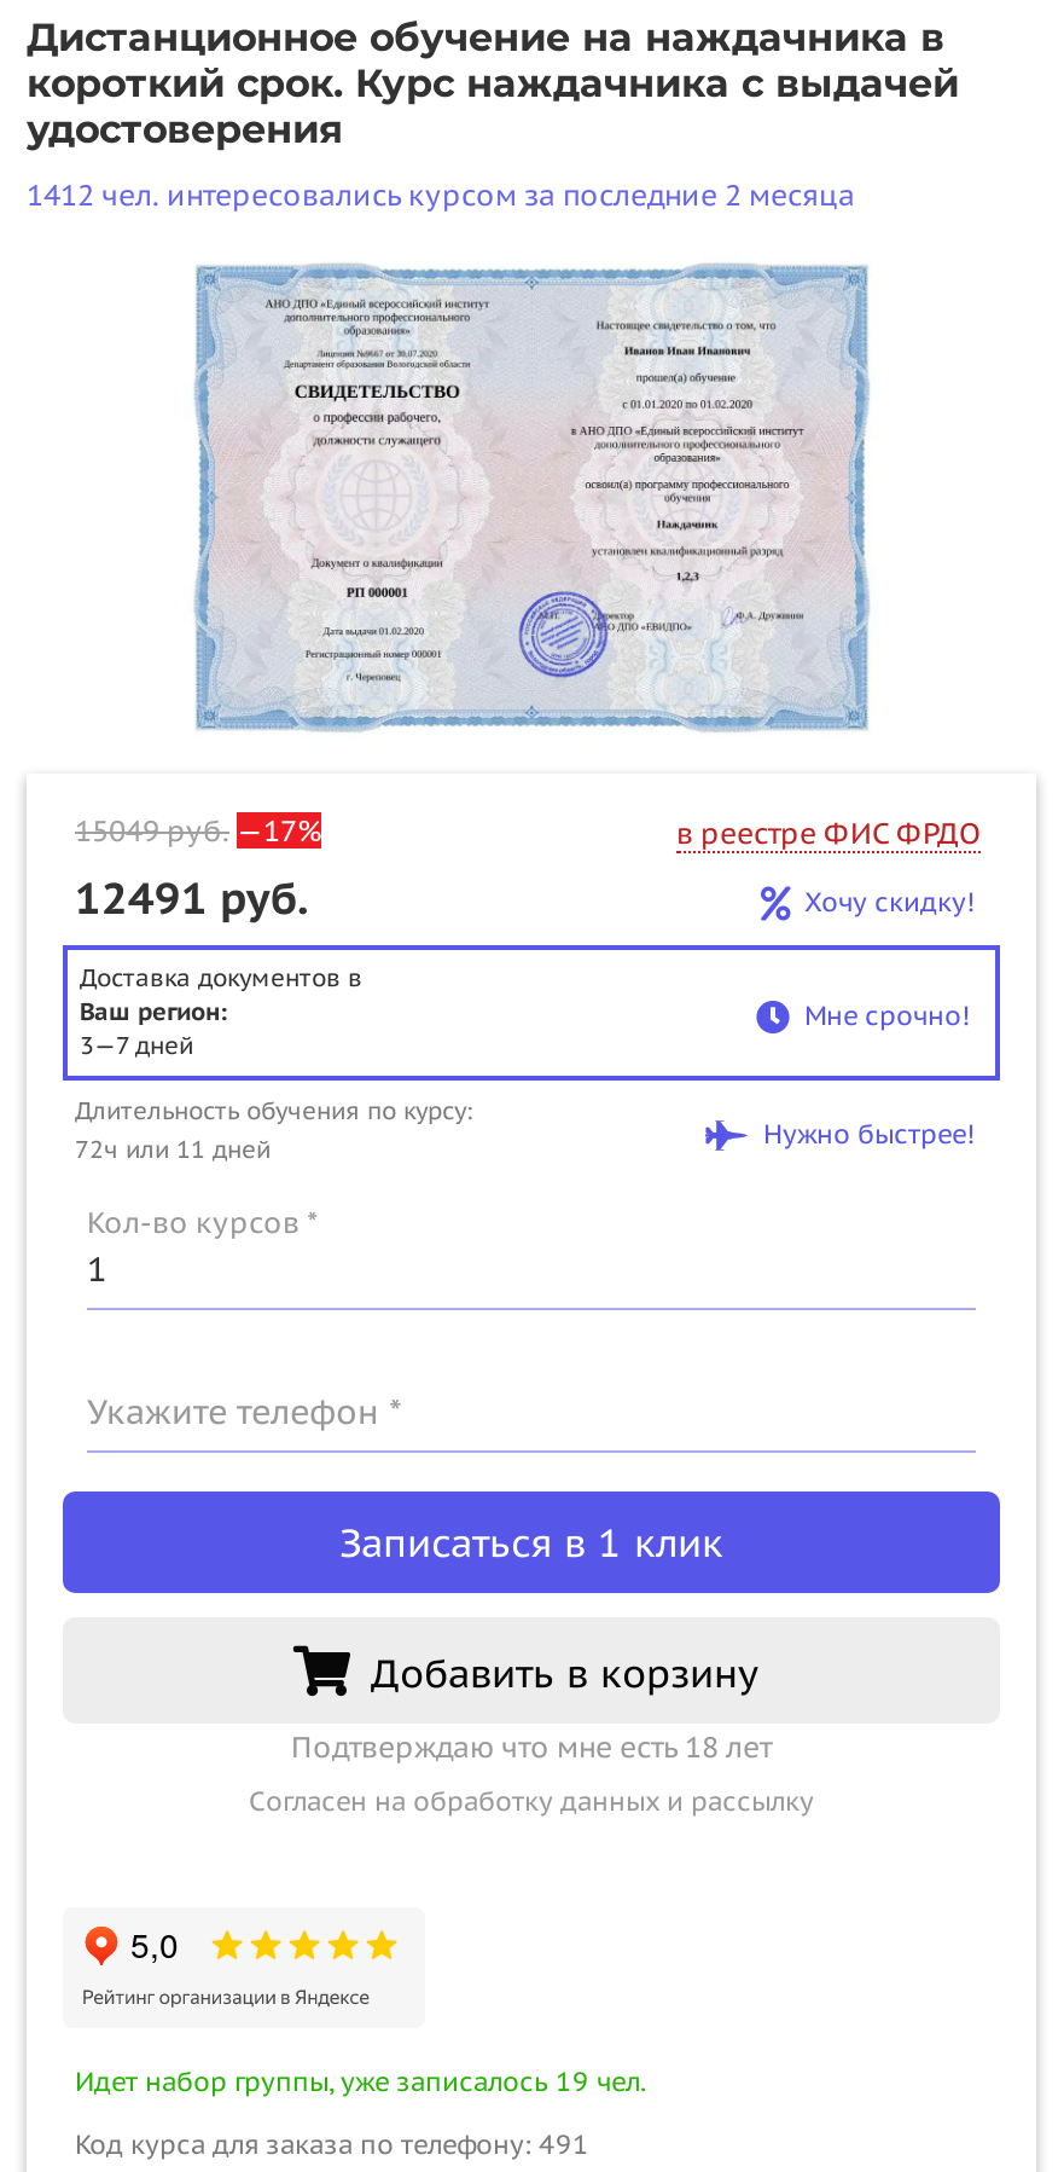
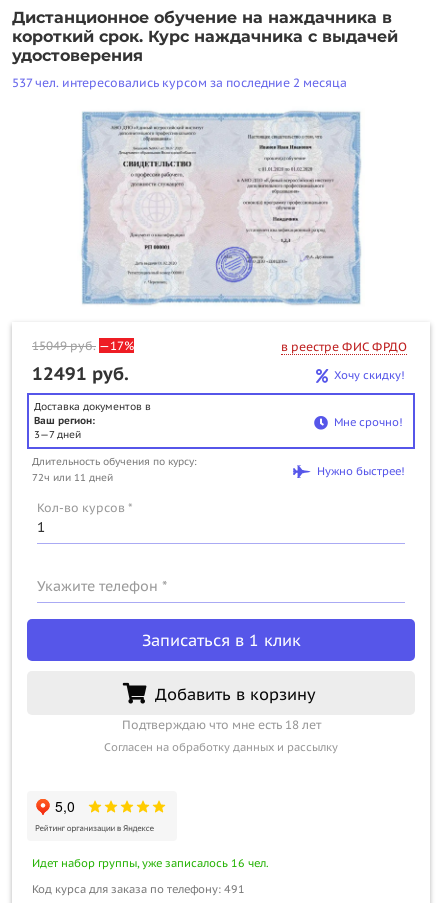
[27,176,855,213] 1412 чел. интересовались курсом за последние 2 месяца -> [12,75,347,90] 537 чел. интересовались курсом за последние 2 месяца
[75,2063,647,2097] Идет набор группы, уже записалось 19 чел. -> [32,856,269,870] Идет набор группы, уже записалось 16 чел.

